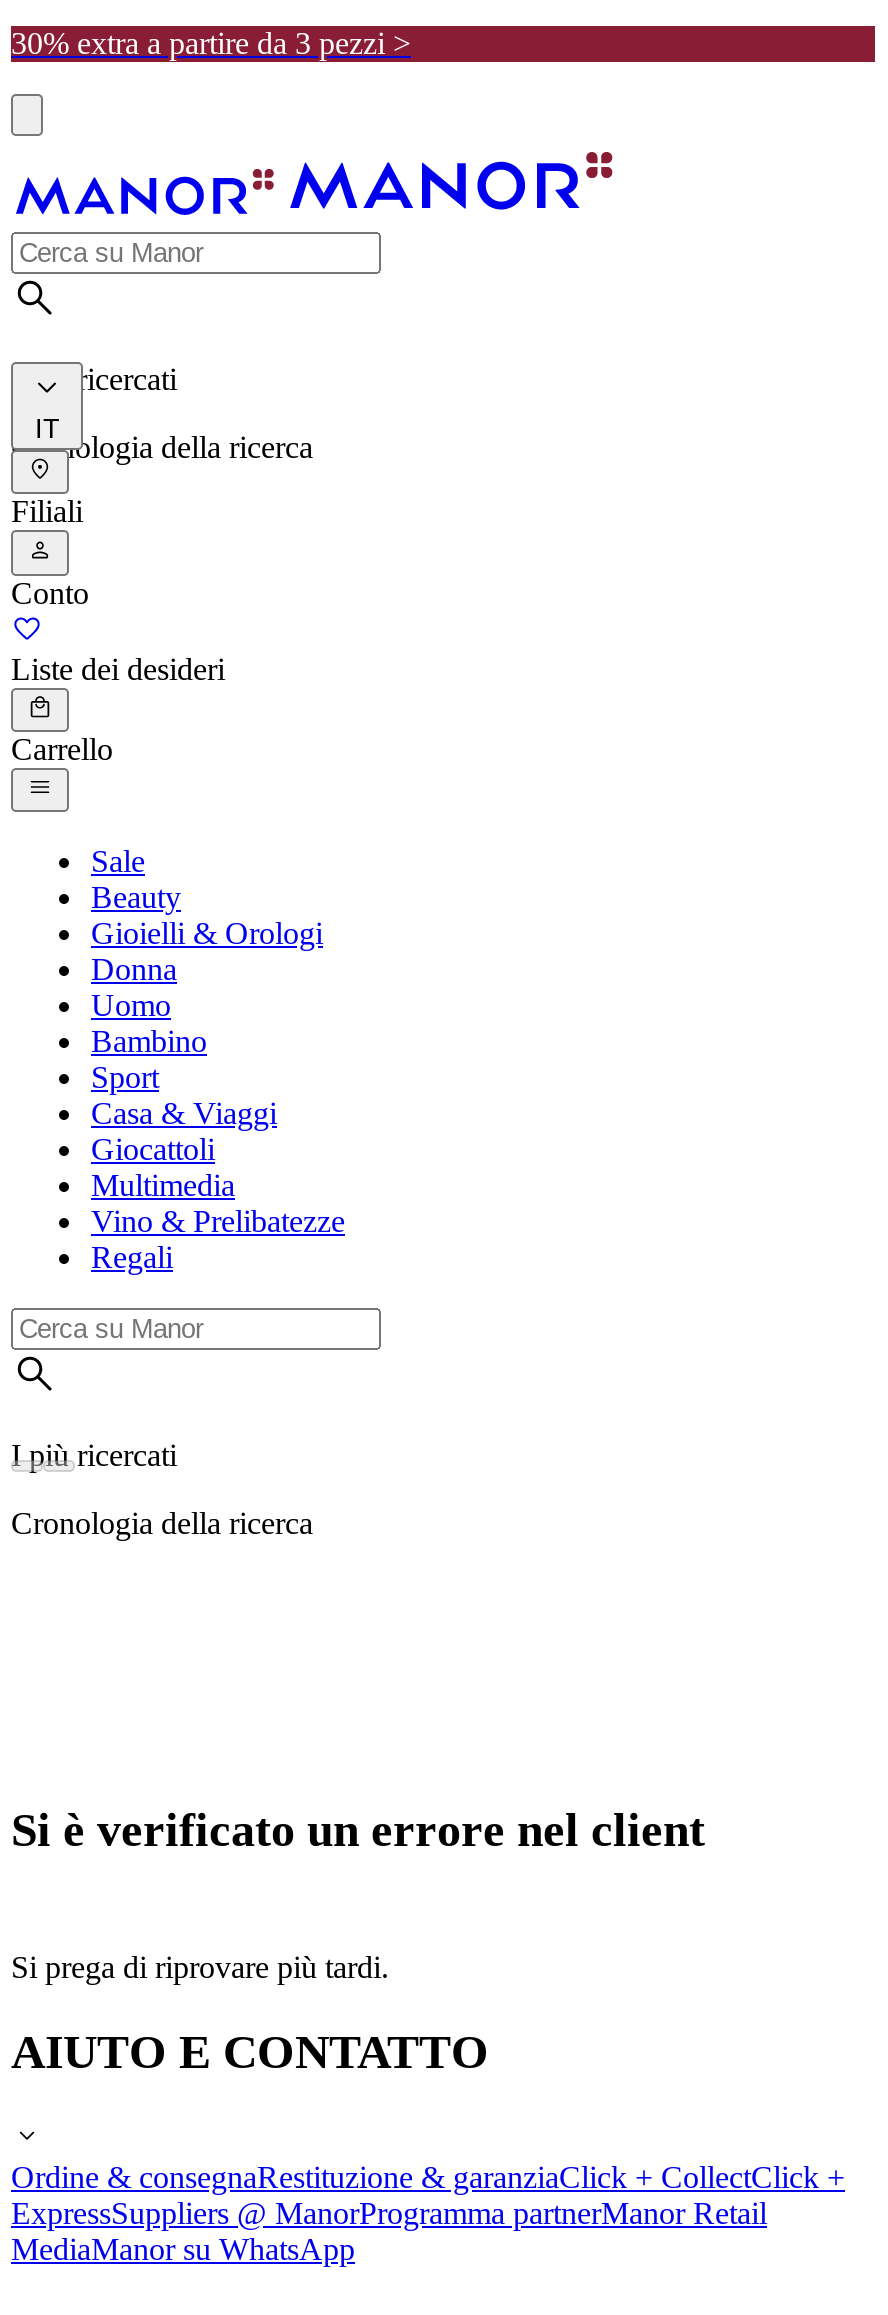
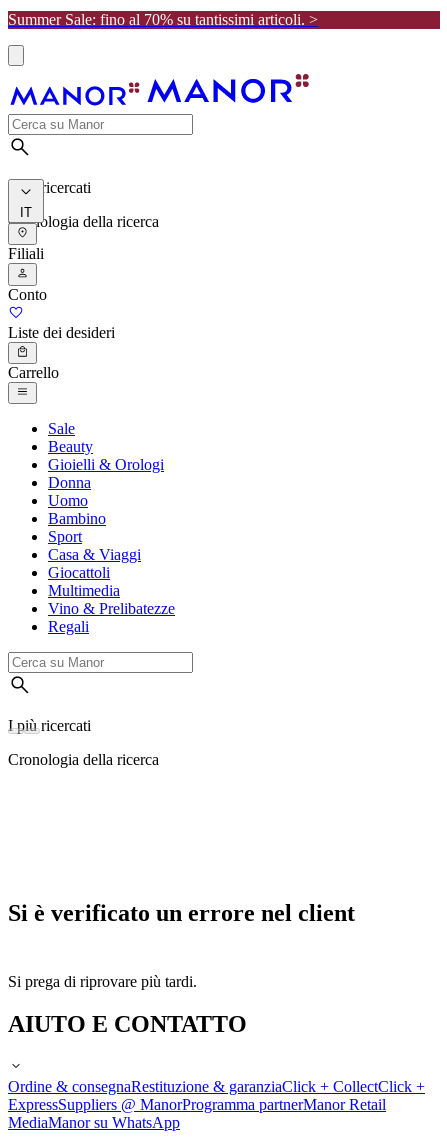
[11,26,411,60] 30% extra a partire da 3 pezzi > -> [8,11,318,28] Summer Sale: fino al 70% su tantissimi articoli. >

